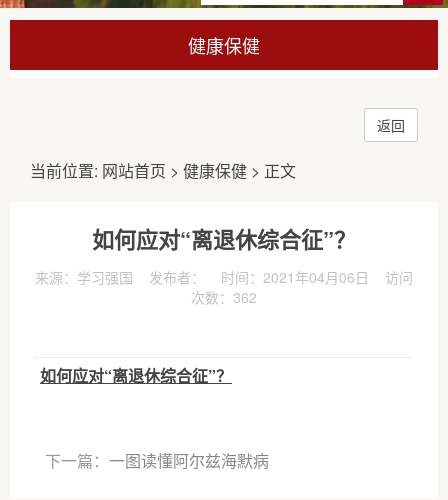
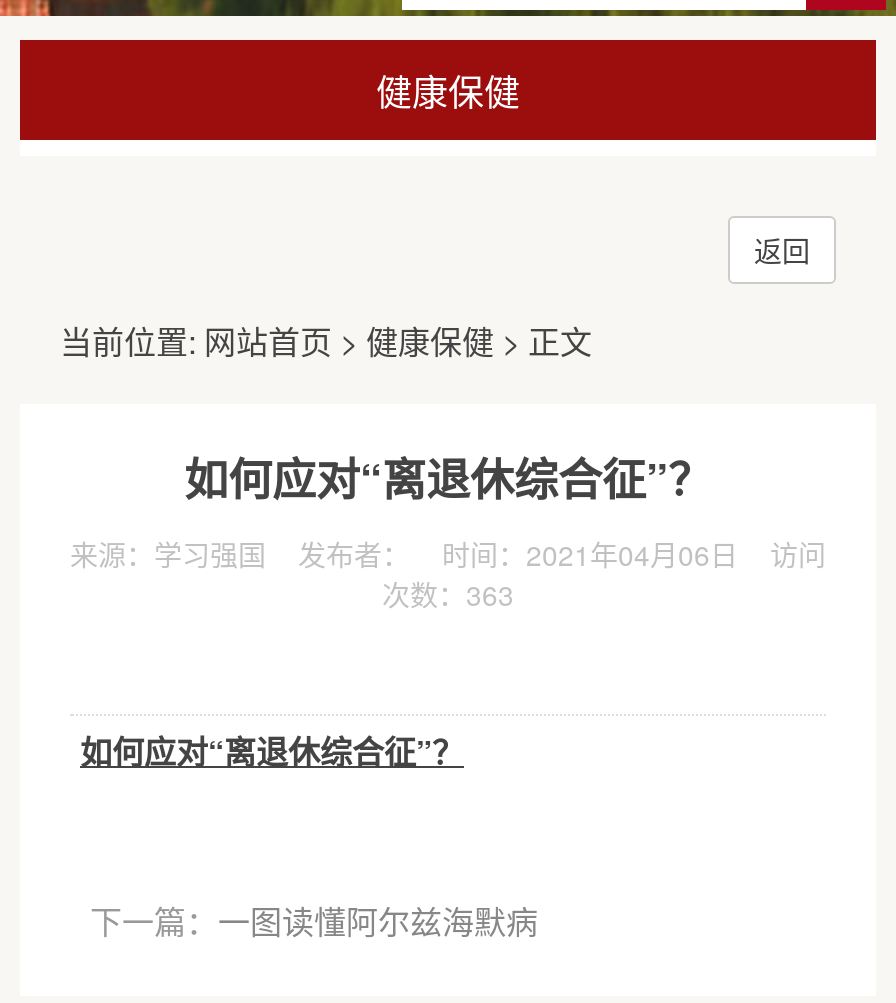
[191,287,257,307] 次数：362 -> [382,574,514,614] 次数：363

